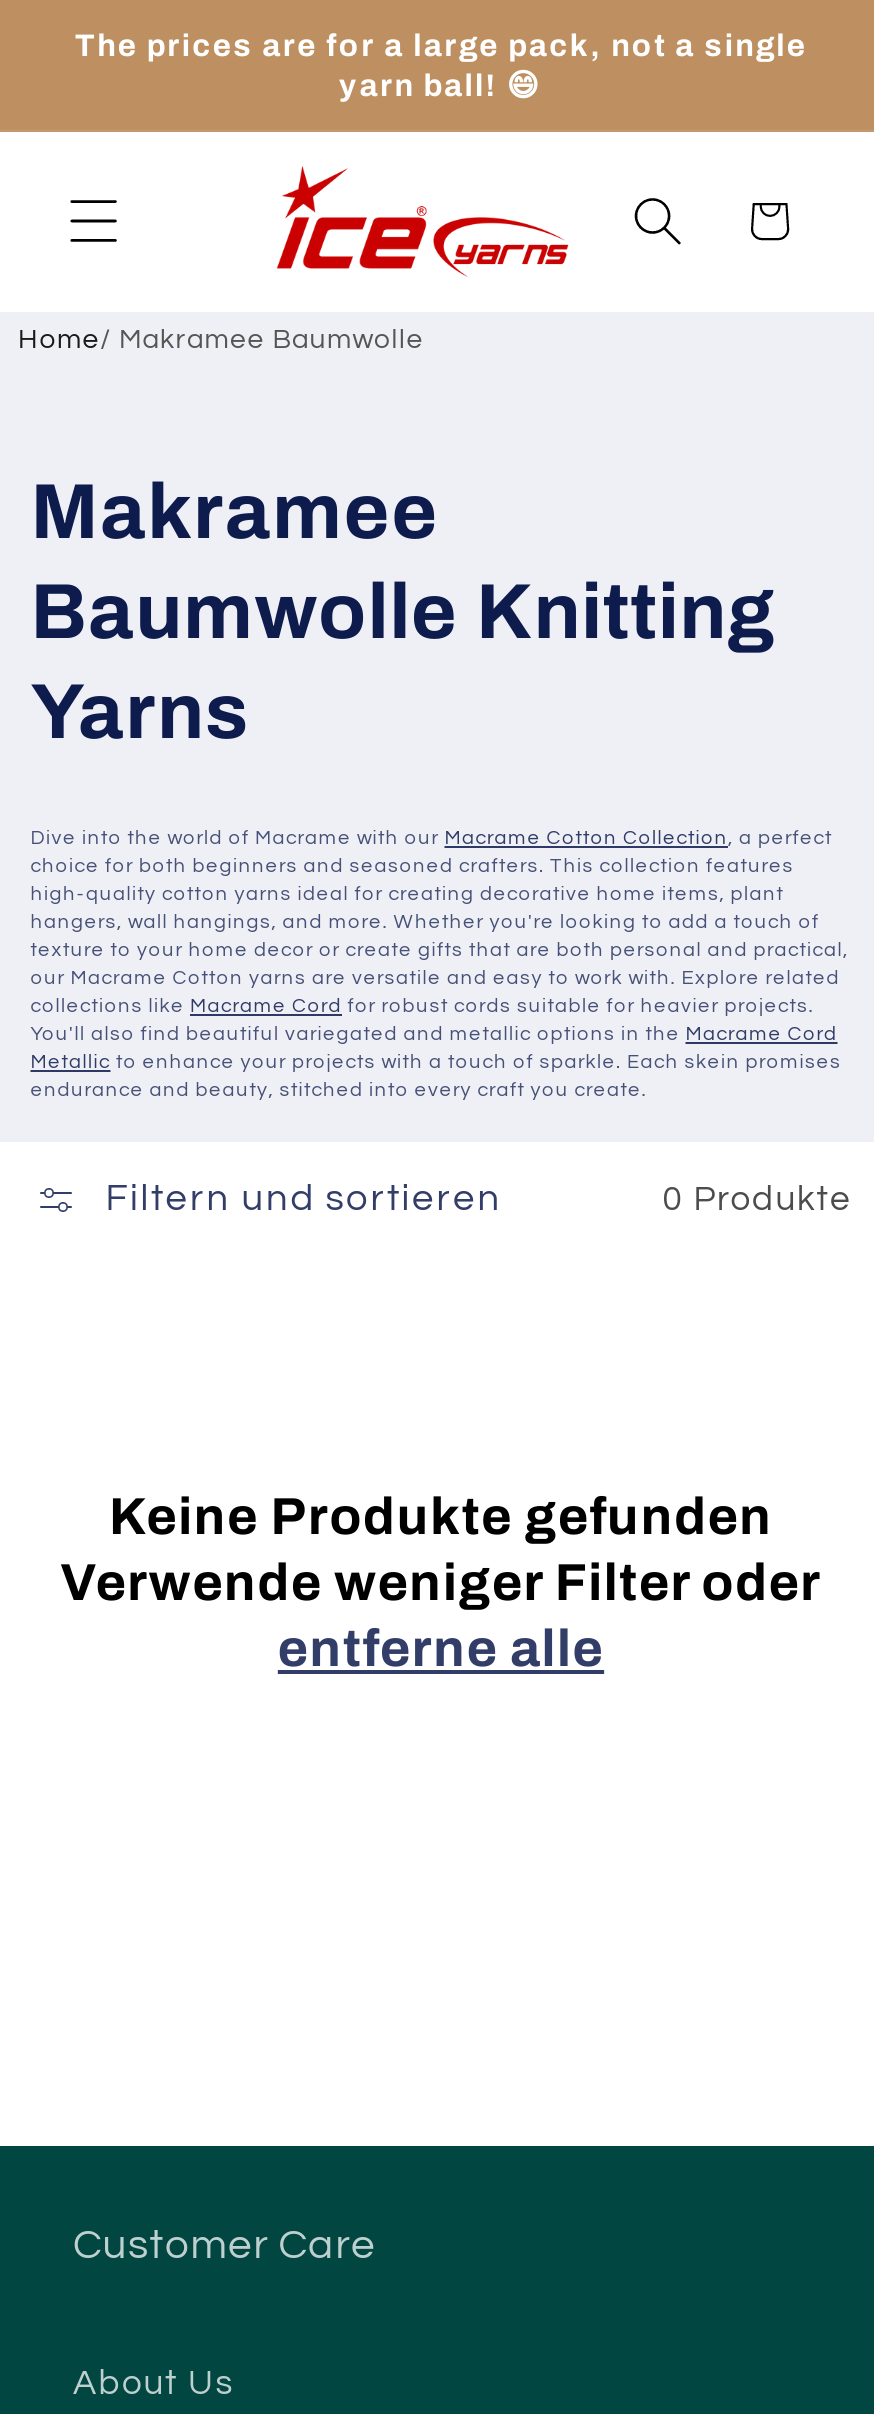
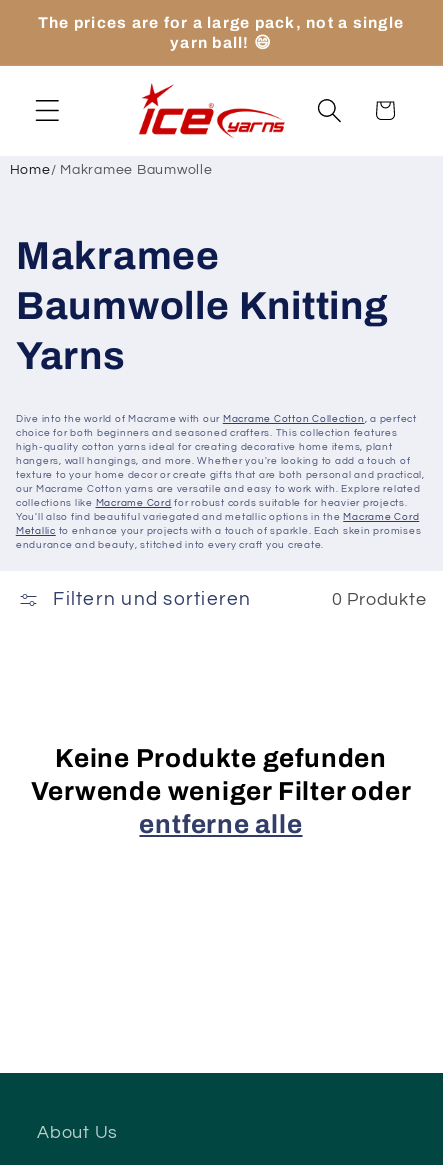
[73,2224,377,2266] Customer Care -> none

